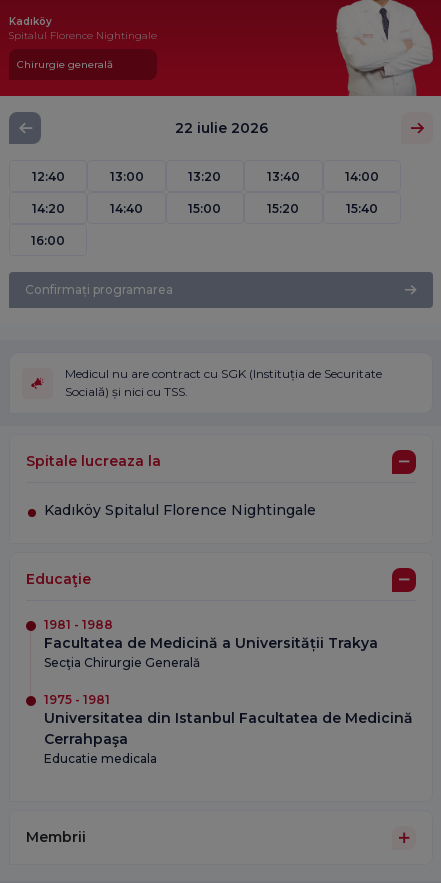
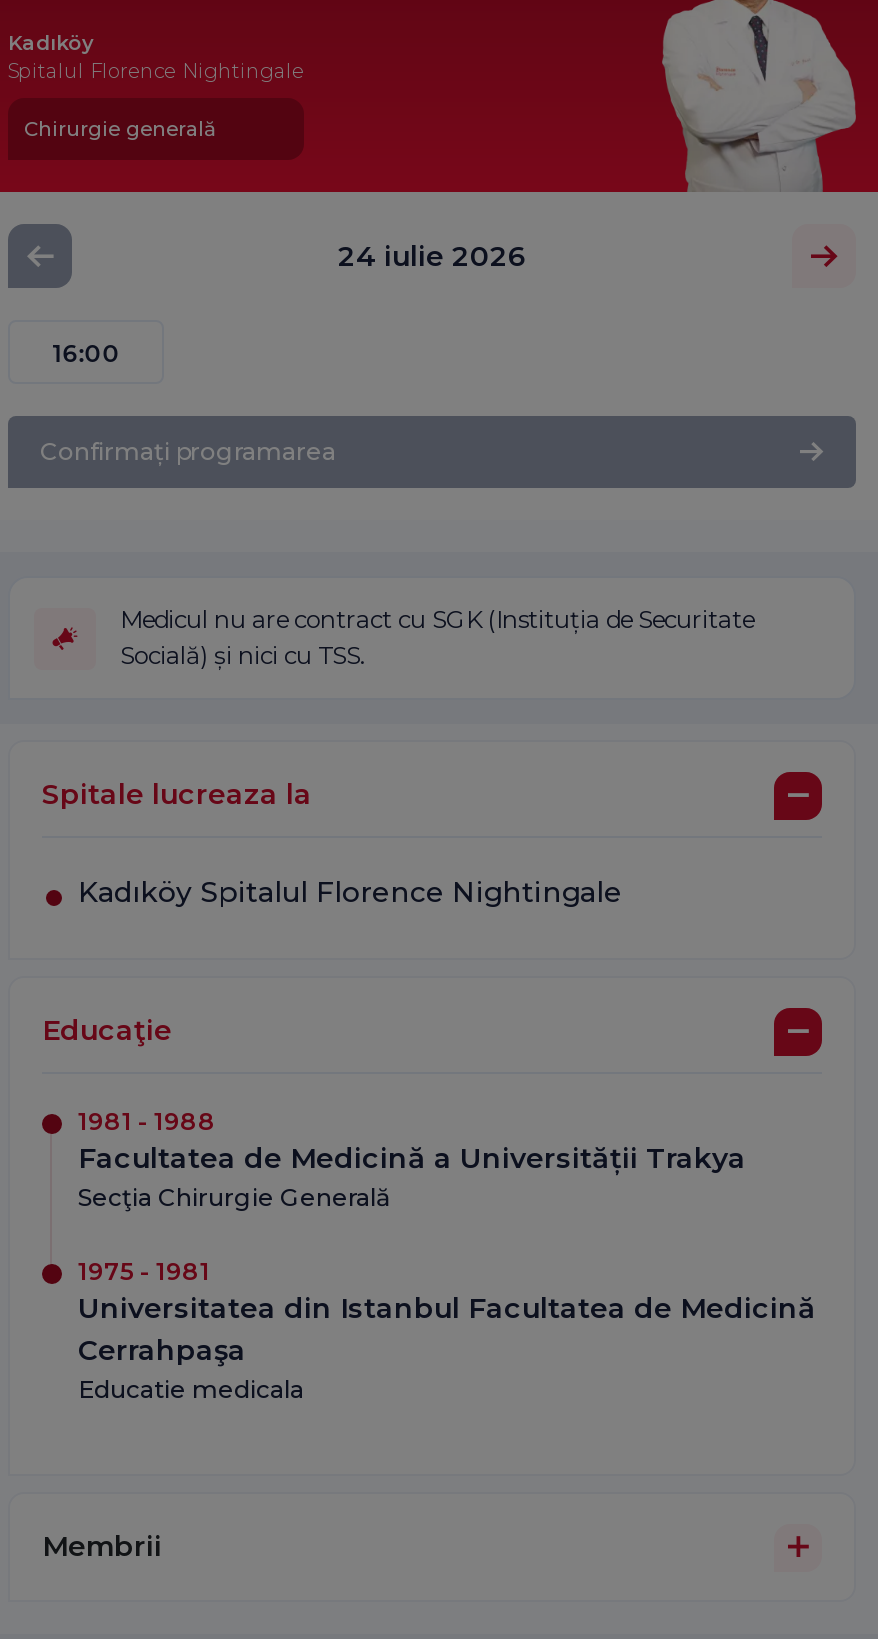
[32,119,379,216] 22 iulie 2026 | 12:40 | 13:00 | 13:20 | 13:40 | 14:00 | 14:20 | 14:40 | 15:00 | 15:20 | 15:40 -> [338,238,526,274] 24 iulie 2026

